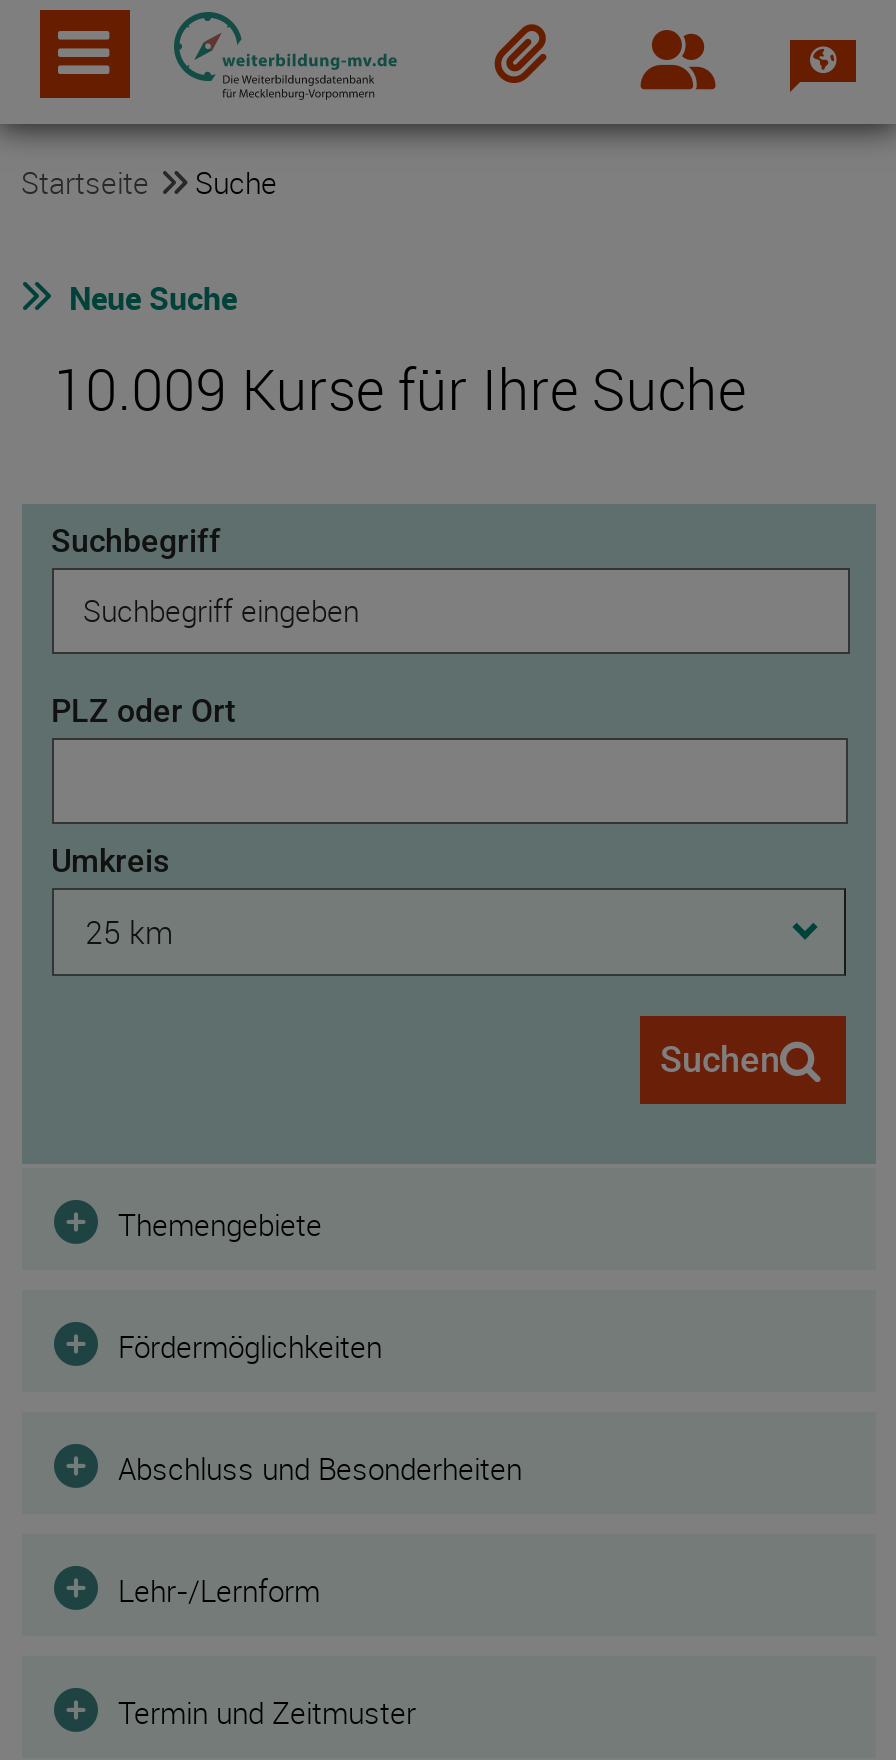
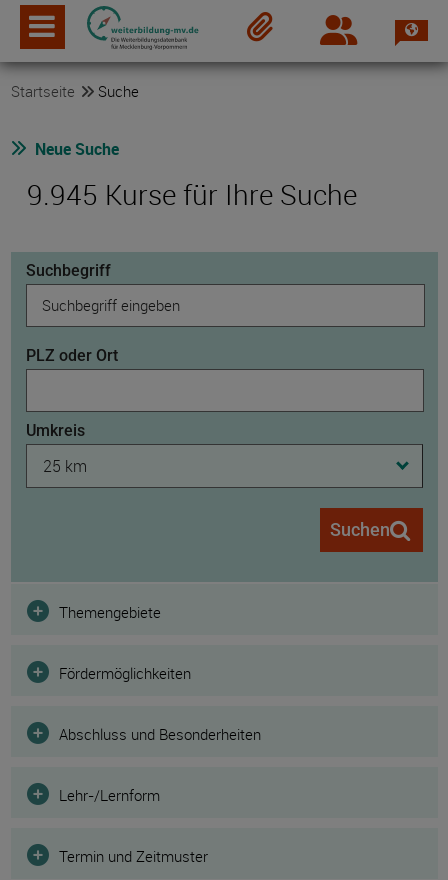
[54,352,746,426] 10.009 Kurse für Ihre Suche -> [27,176,357,213] 9.945 Kurse für Ihre Suche

